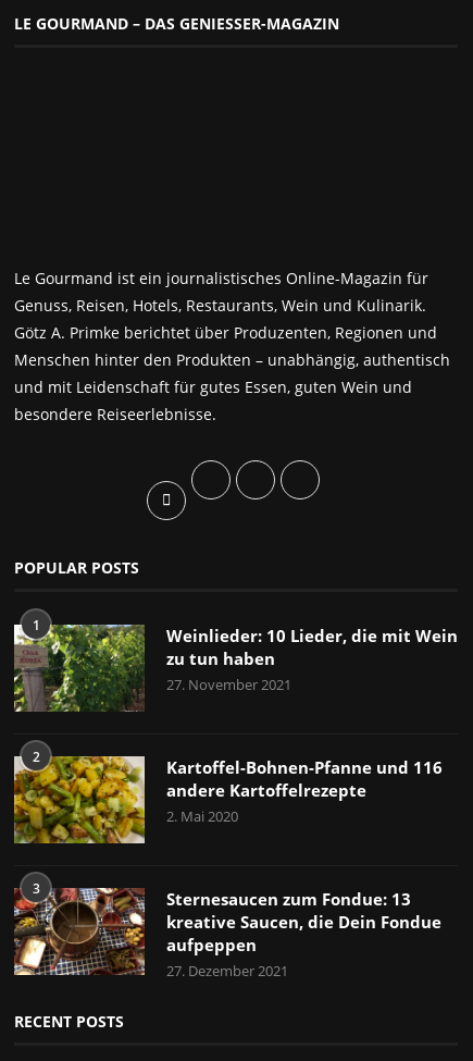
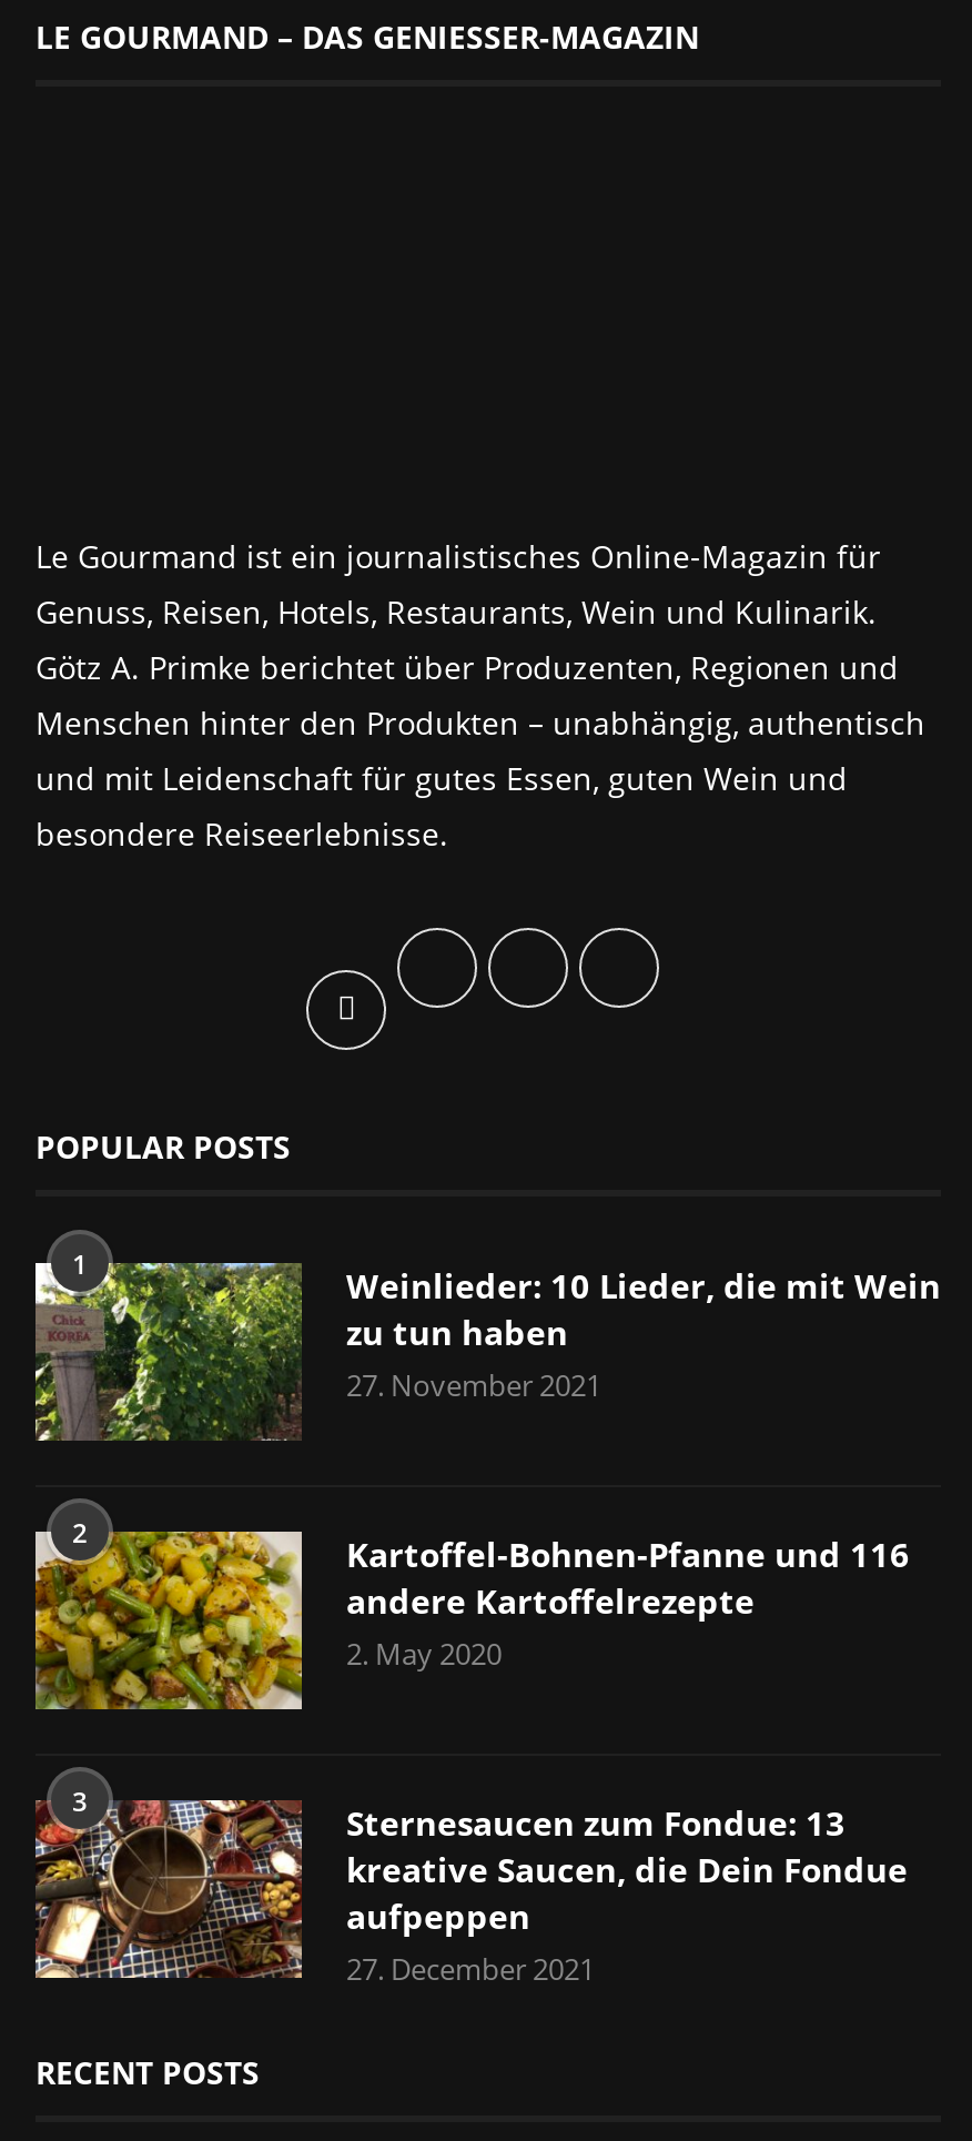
[166,806,238,826] 2. Mai 2020 -> [346,1633,502,1673] 2. May 2020
[166,961,288,980] 27. Dezember 2021 -> [346,1949,595,1988] 27. December 2021

